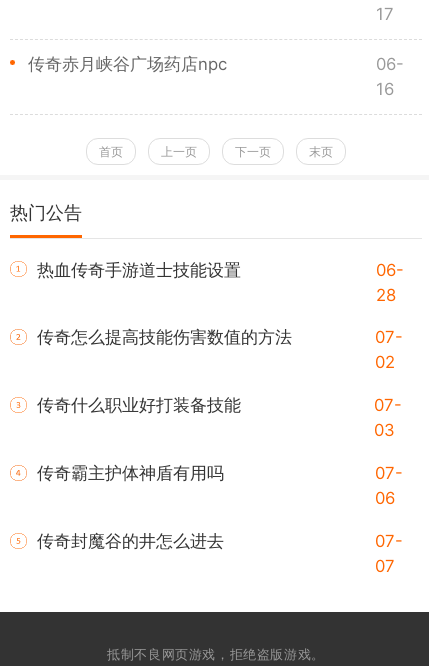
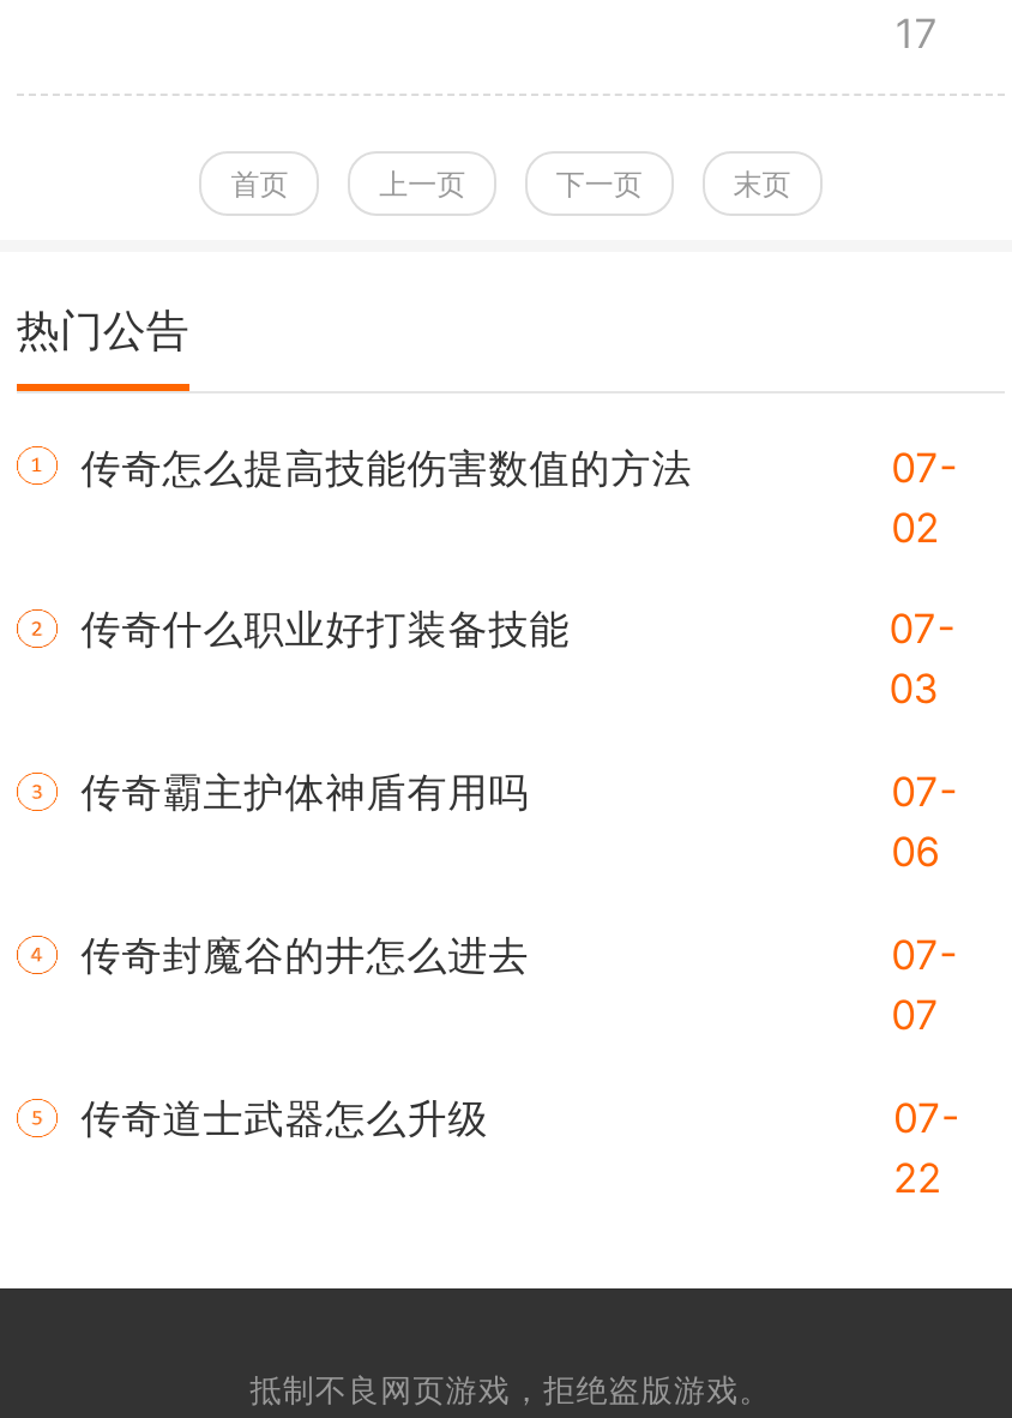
[28,54,404,99] 传奇赤月峡谷广场药店npc | 06- | 16 -> none
[37,259,403,304] 热血传奇手游道士技能设置 | 06- | 28 -> none
moved [37,327,403,576] -> [81,443,959,1040]: 传奇怎么提高技能伤害数值的方法 | 07- | 02 | ... | 07- | 07
none -> [81,1095,960,1203] 传奇道士武器怎么升级 | 07- | 22

